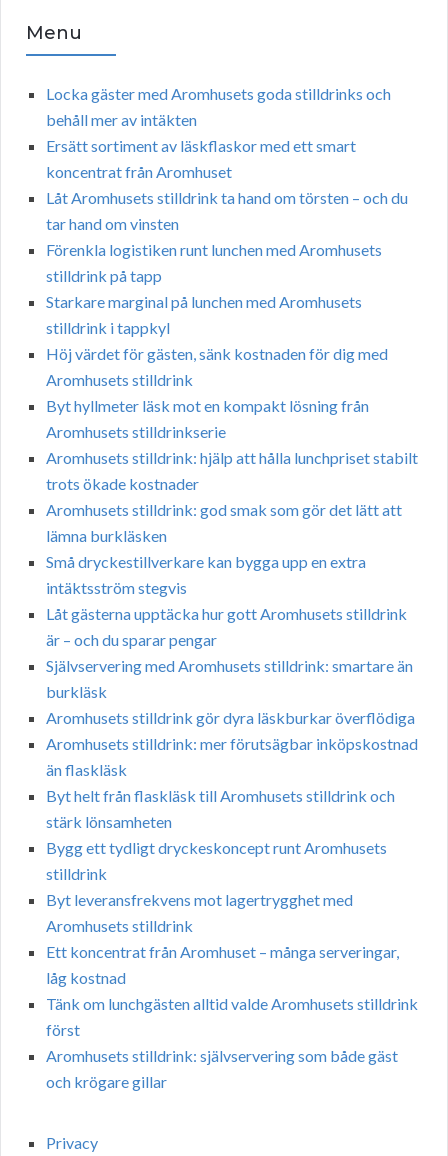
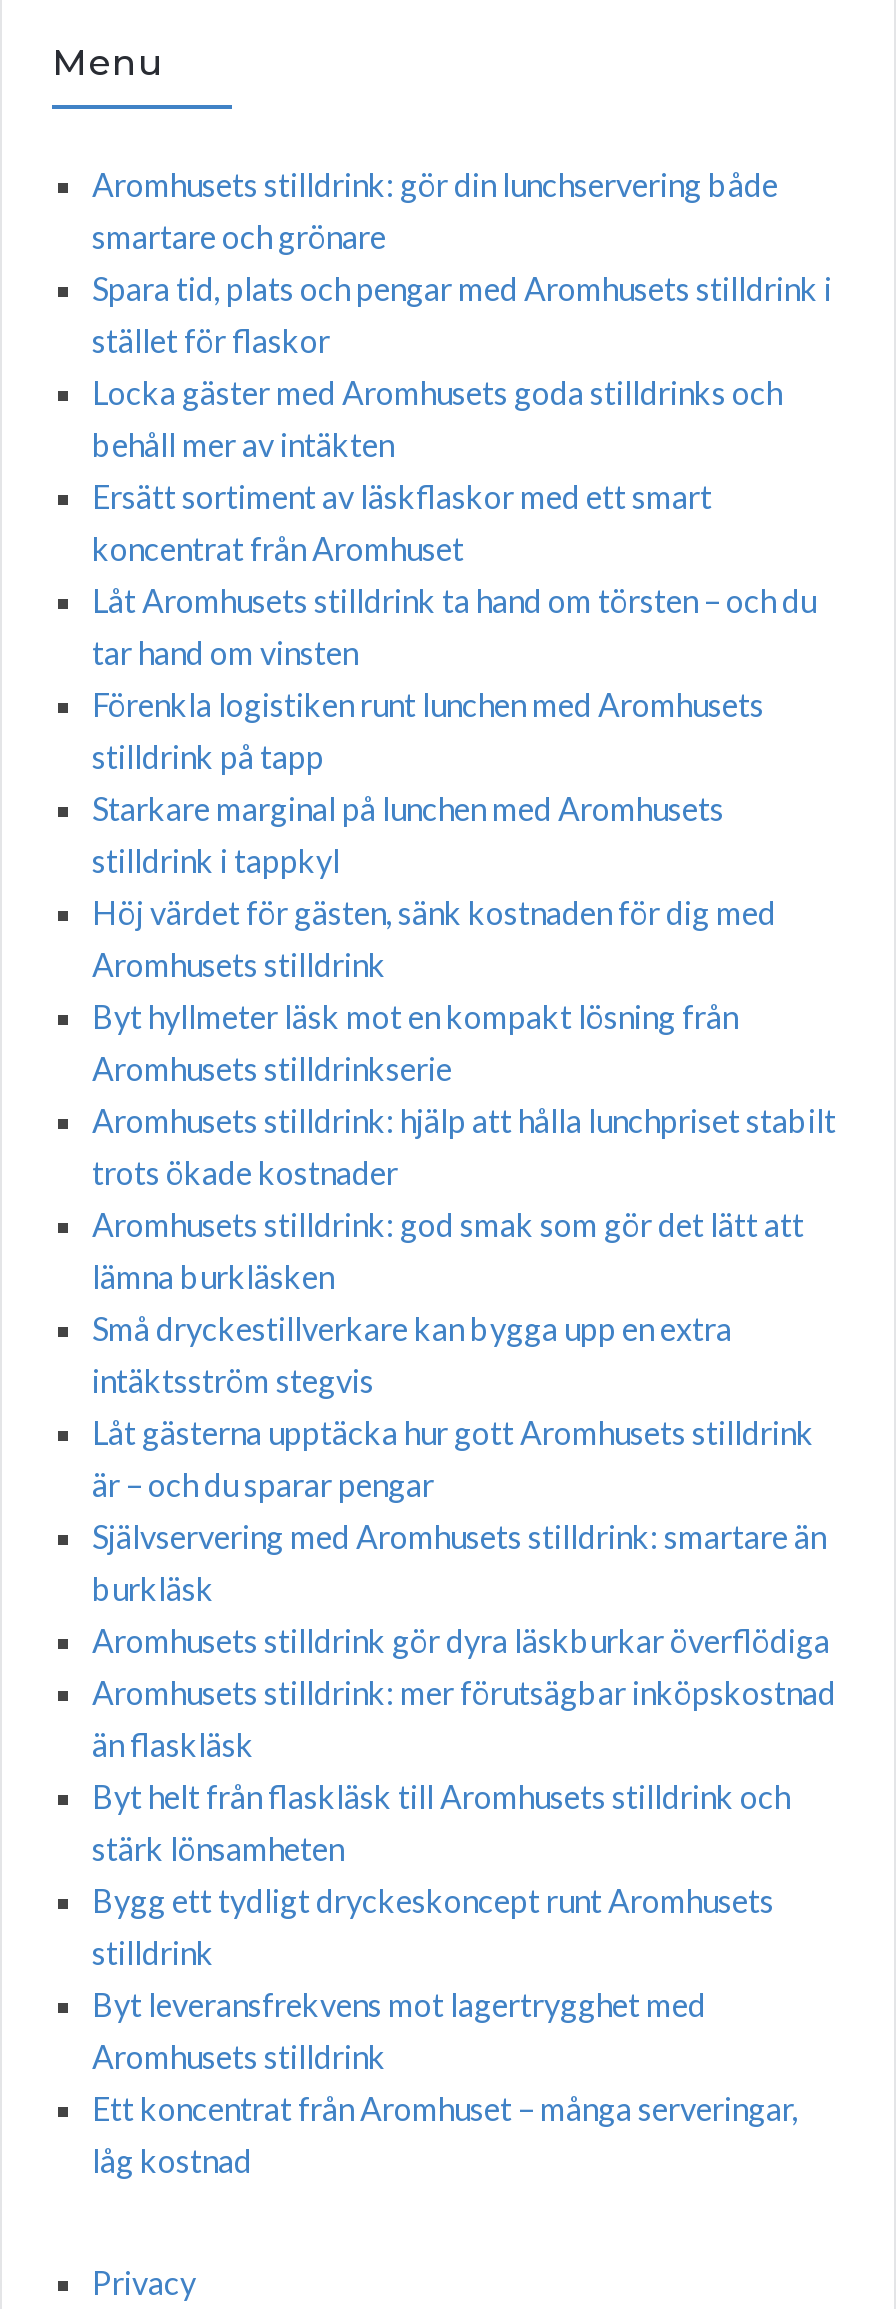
none -> [92,165,832,359] Aromhusets stilldrink: gör din lunchservering både | smartare och grönare | Spara tid, plats och pengar med Aromhusets stilldrink i | stället för flaskor
moved [46,84,418,987] -> [92,373,836,2179]: Locka gäster med Aromhusets goda stilldrinks och | behåll mer av intäkten | Ersätt sortiment av läskflaskor med ett smart | ... | Ett koncentrat från Aromhuset – många serveringar, | låg kostnad
[46,994,418,1091] Tänk om lunchgästen alltid valde Aromhusets stilldrink | först | Aromhusets stilldrink: självservering som både gäst | och krögare gillar -> none

